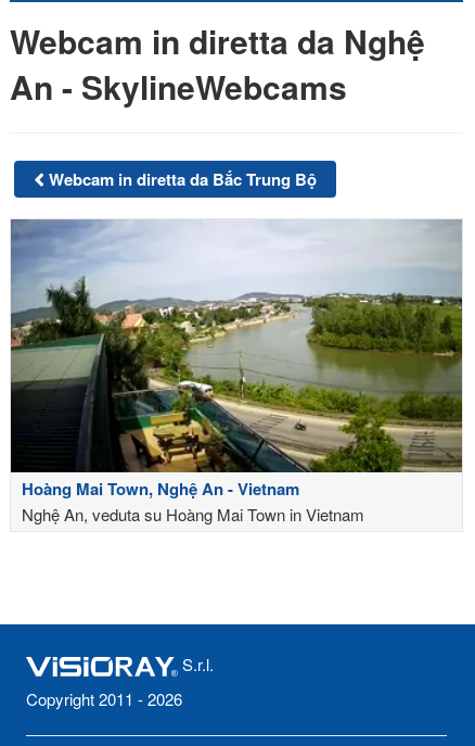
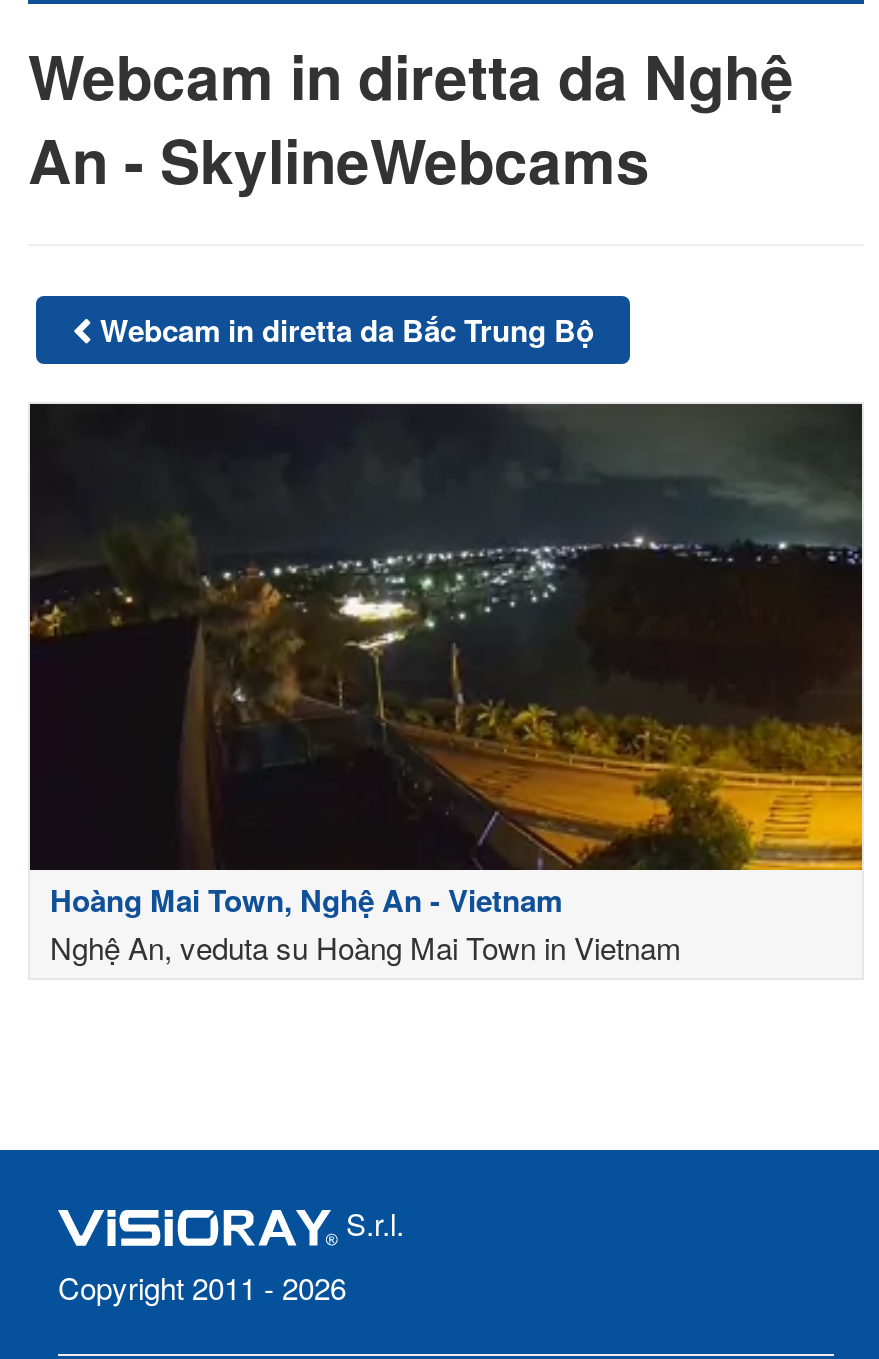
[10,218,463,473] [image] -> [28,402,864,872] [image]

